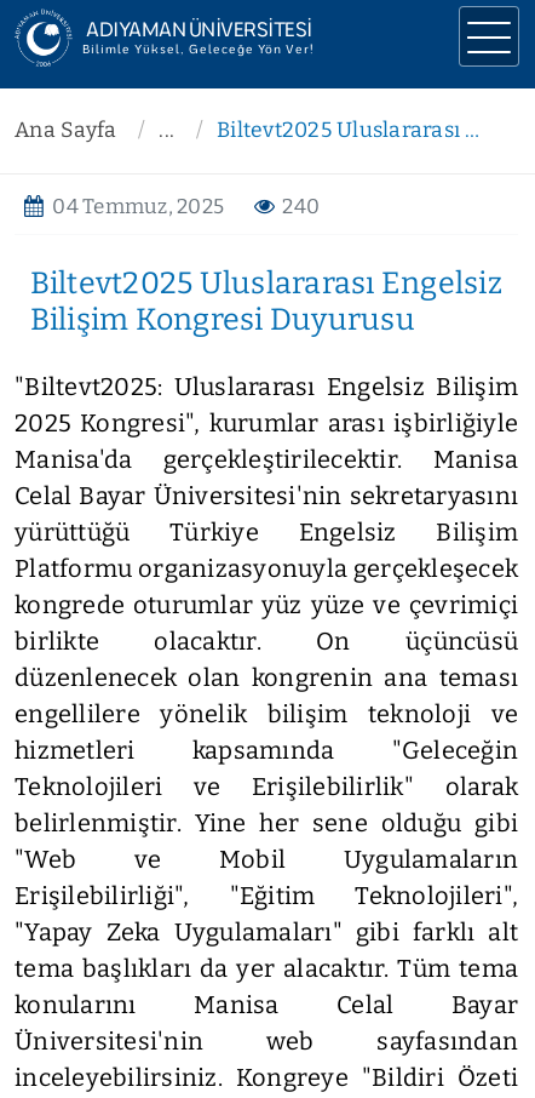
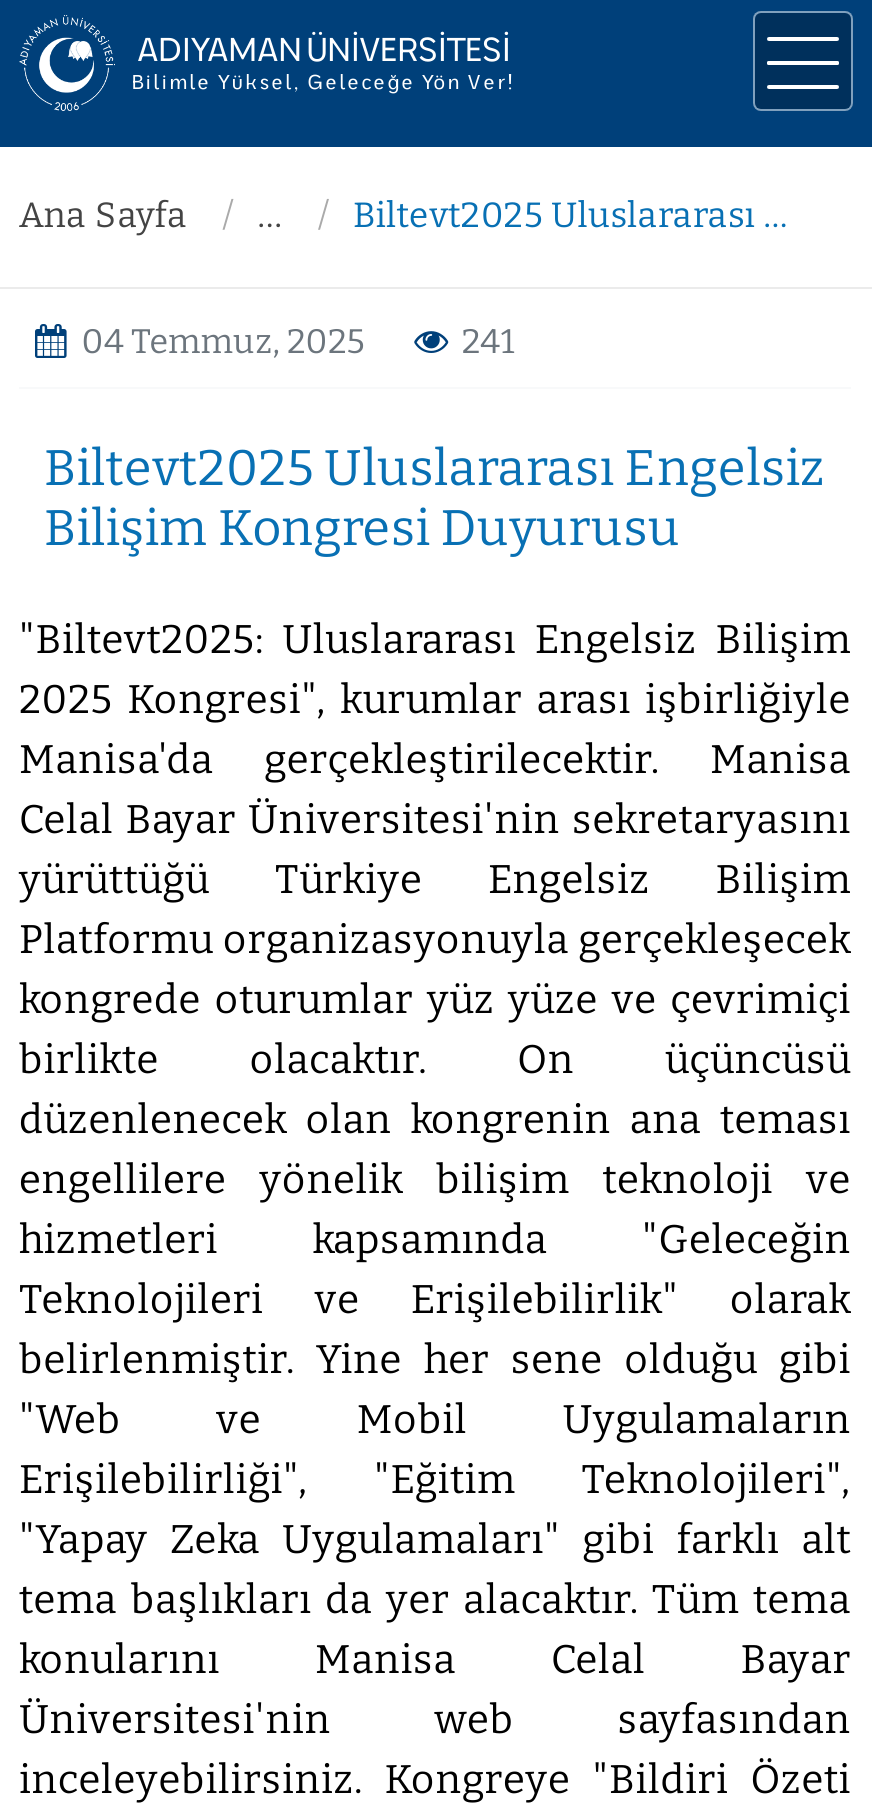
[279,194,320,219] 240 -> [455,321,515,363] 241

